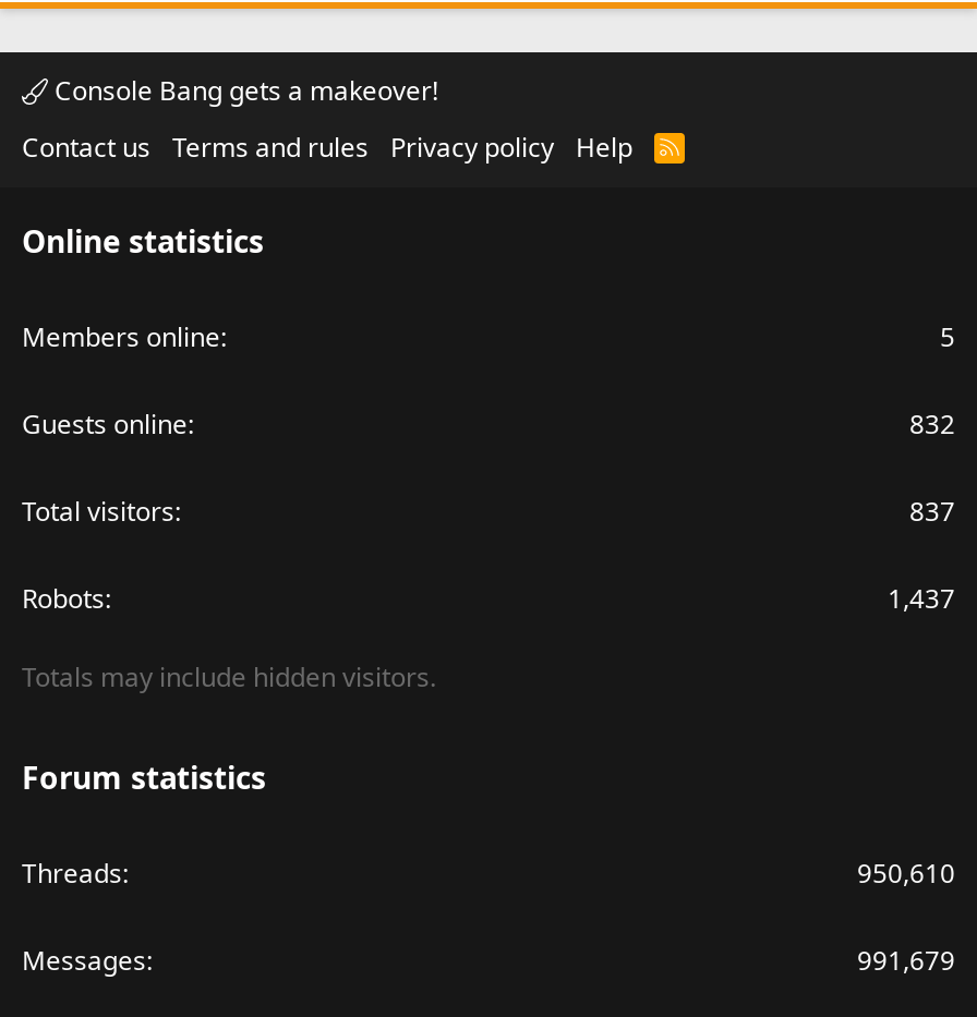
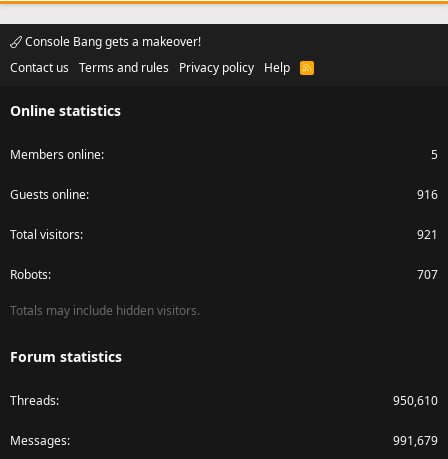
[909,406,955,443] 832 -> [417,186,438,203] 916
[909,493,955,530] 837 -> [417,226,438,243] 921
[888,580,955,617] 1,437 -> [417,266,438,283] 707

